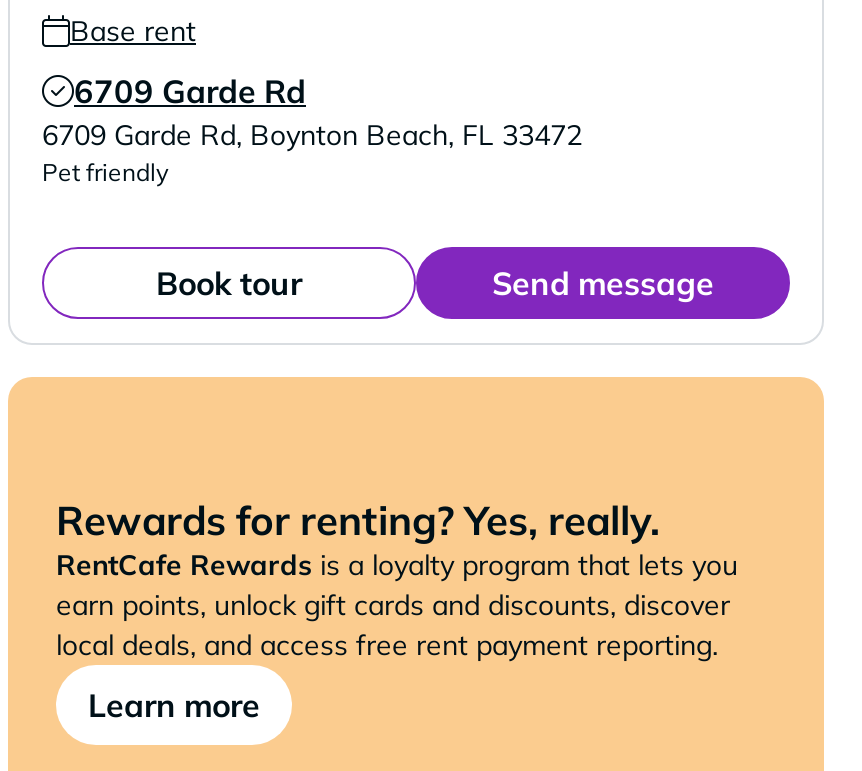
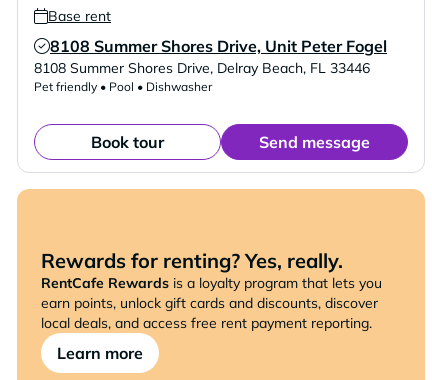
[42,71,582,187] 6709 Garde Rd | 6709 Garde Rd, Boynton Beach, FL 33472 | Pet friendly -> [34,36,387,94] 8108 Summer Shores Drive, Unit Peter Fogel | 8108 Summer Shores Drive, Delray Beach, FL 33446 | Pet friendly • Pool • Dishwasher

